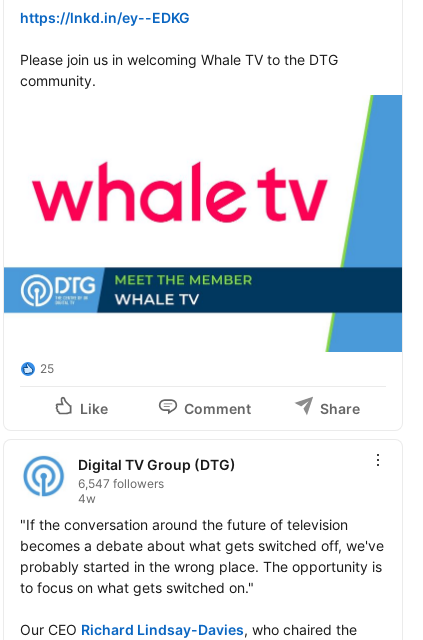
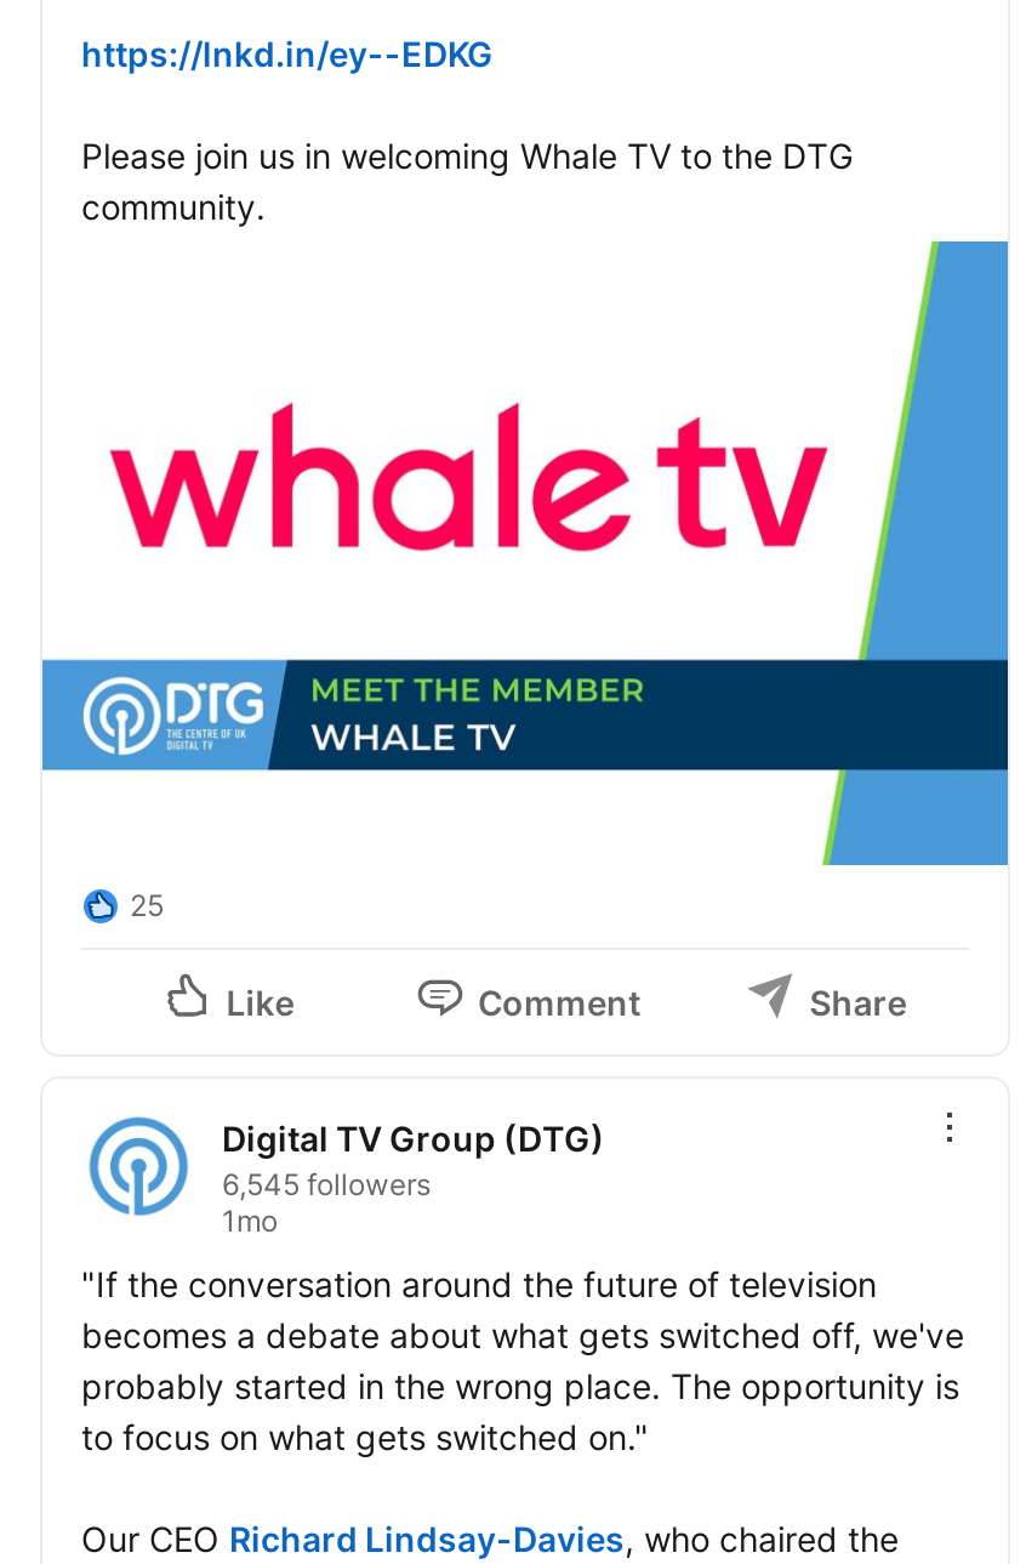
[78,476,164,506] 6,547 followers | 4w -> [222,1165,431,1238] 6,545 followers | 1mo

